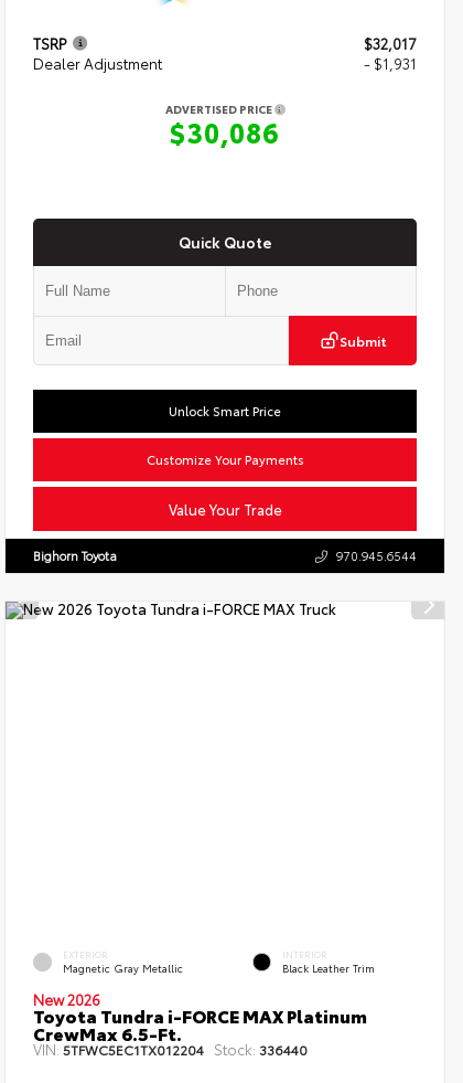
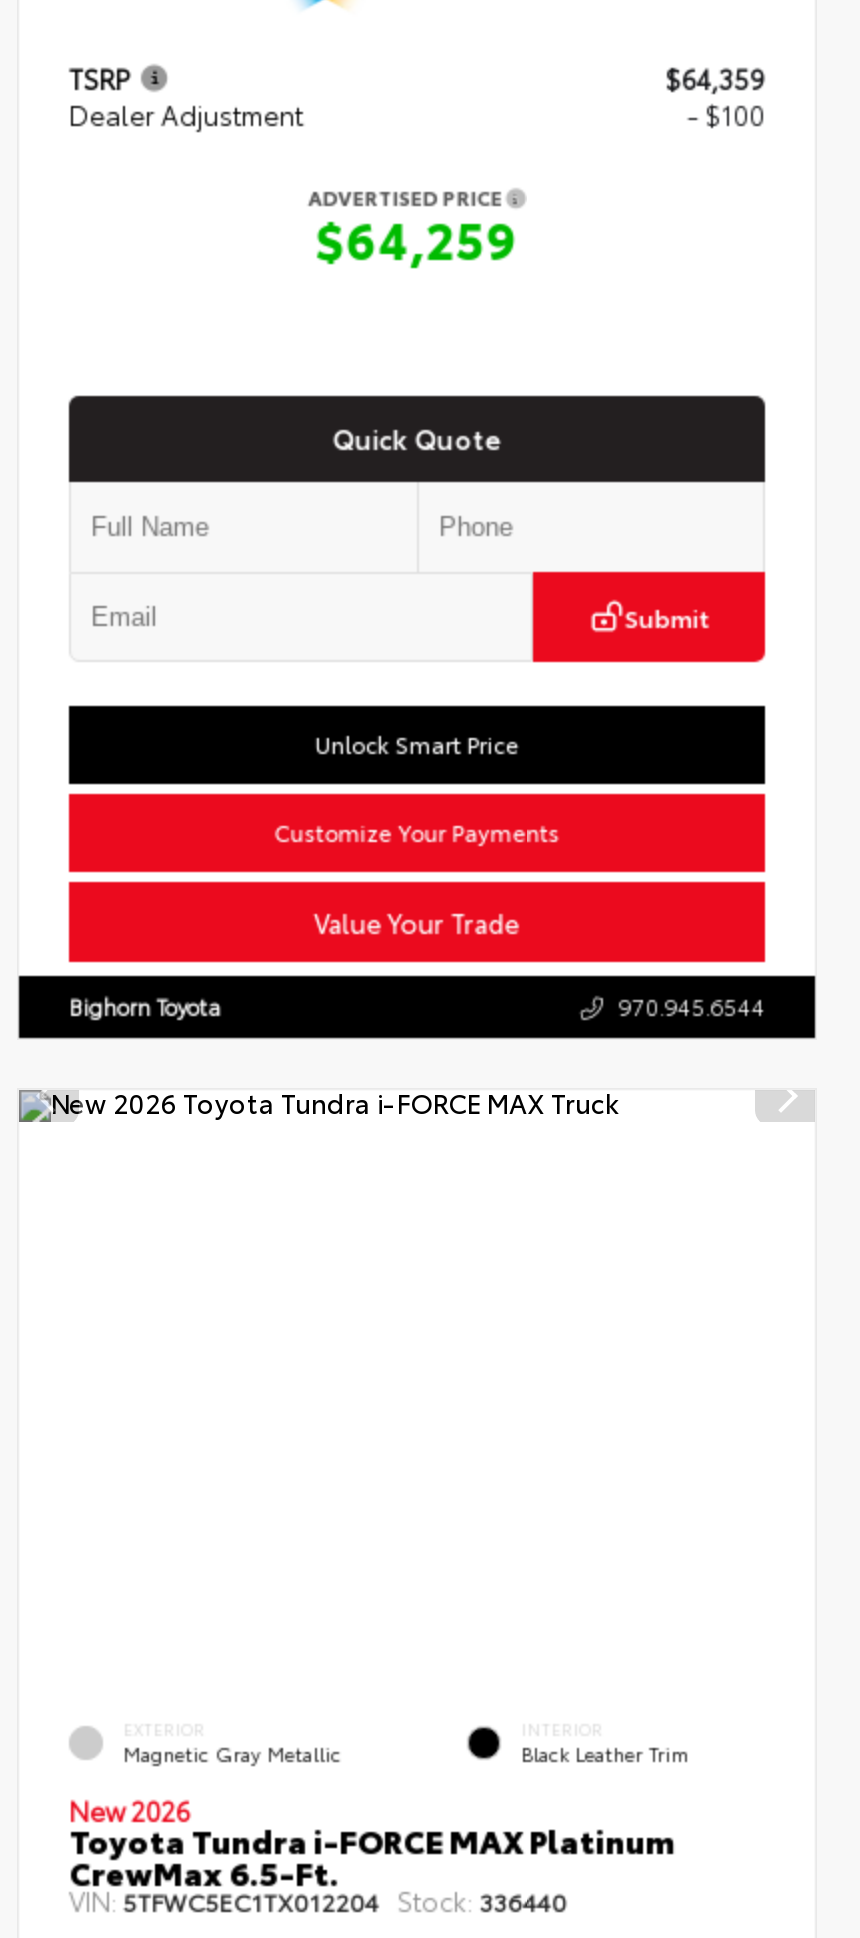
[364,33,417,53] $32,017 -> [665,60,765,96] $64,359
[364,53,417,73] - $1,931 -> [687,96,765,132] - $100
[170,112,280,150] $30,086 -> [316,203,518,271] $64,259

